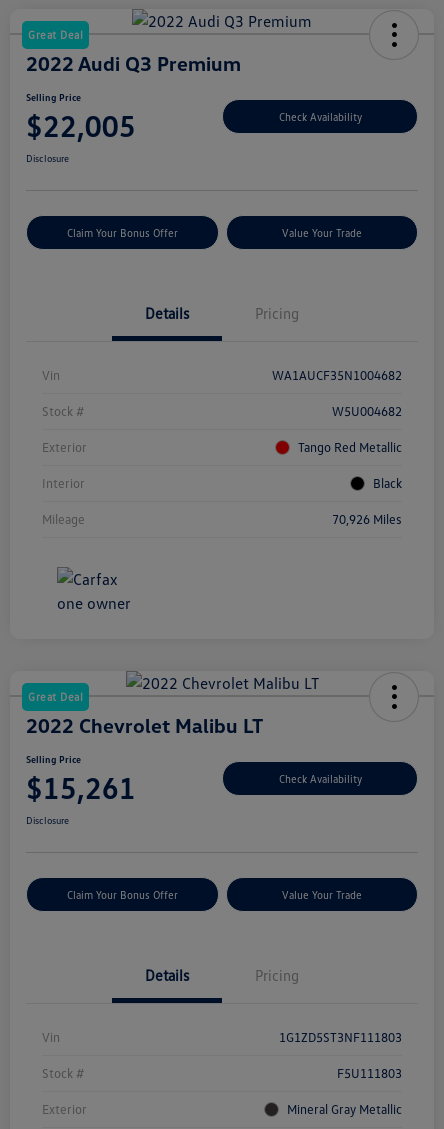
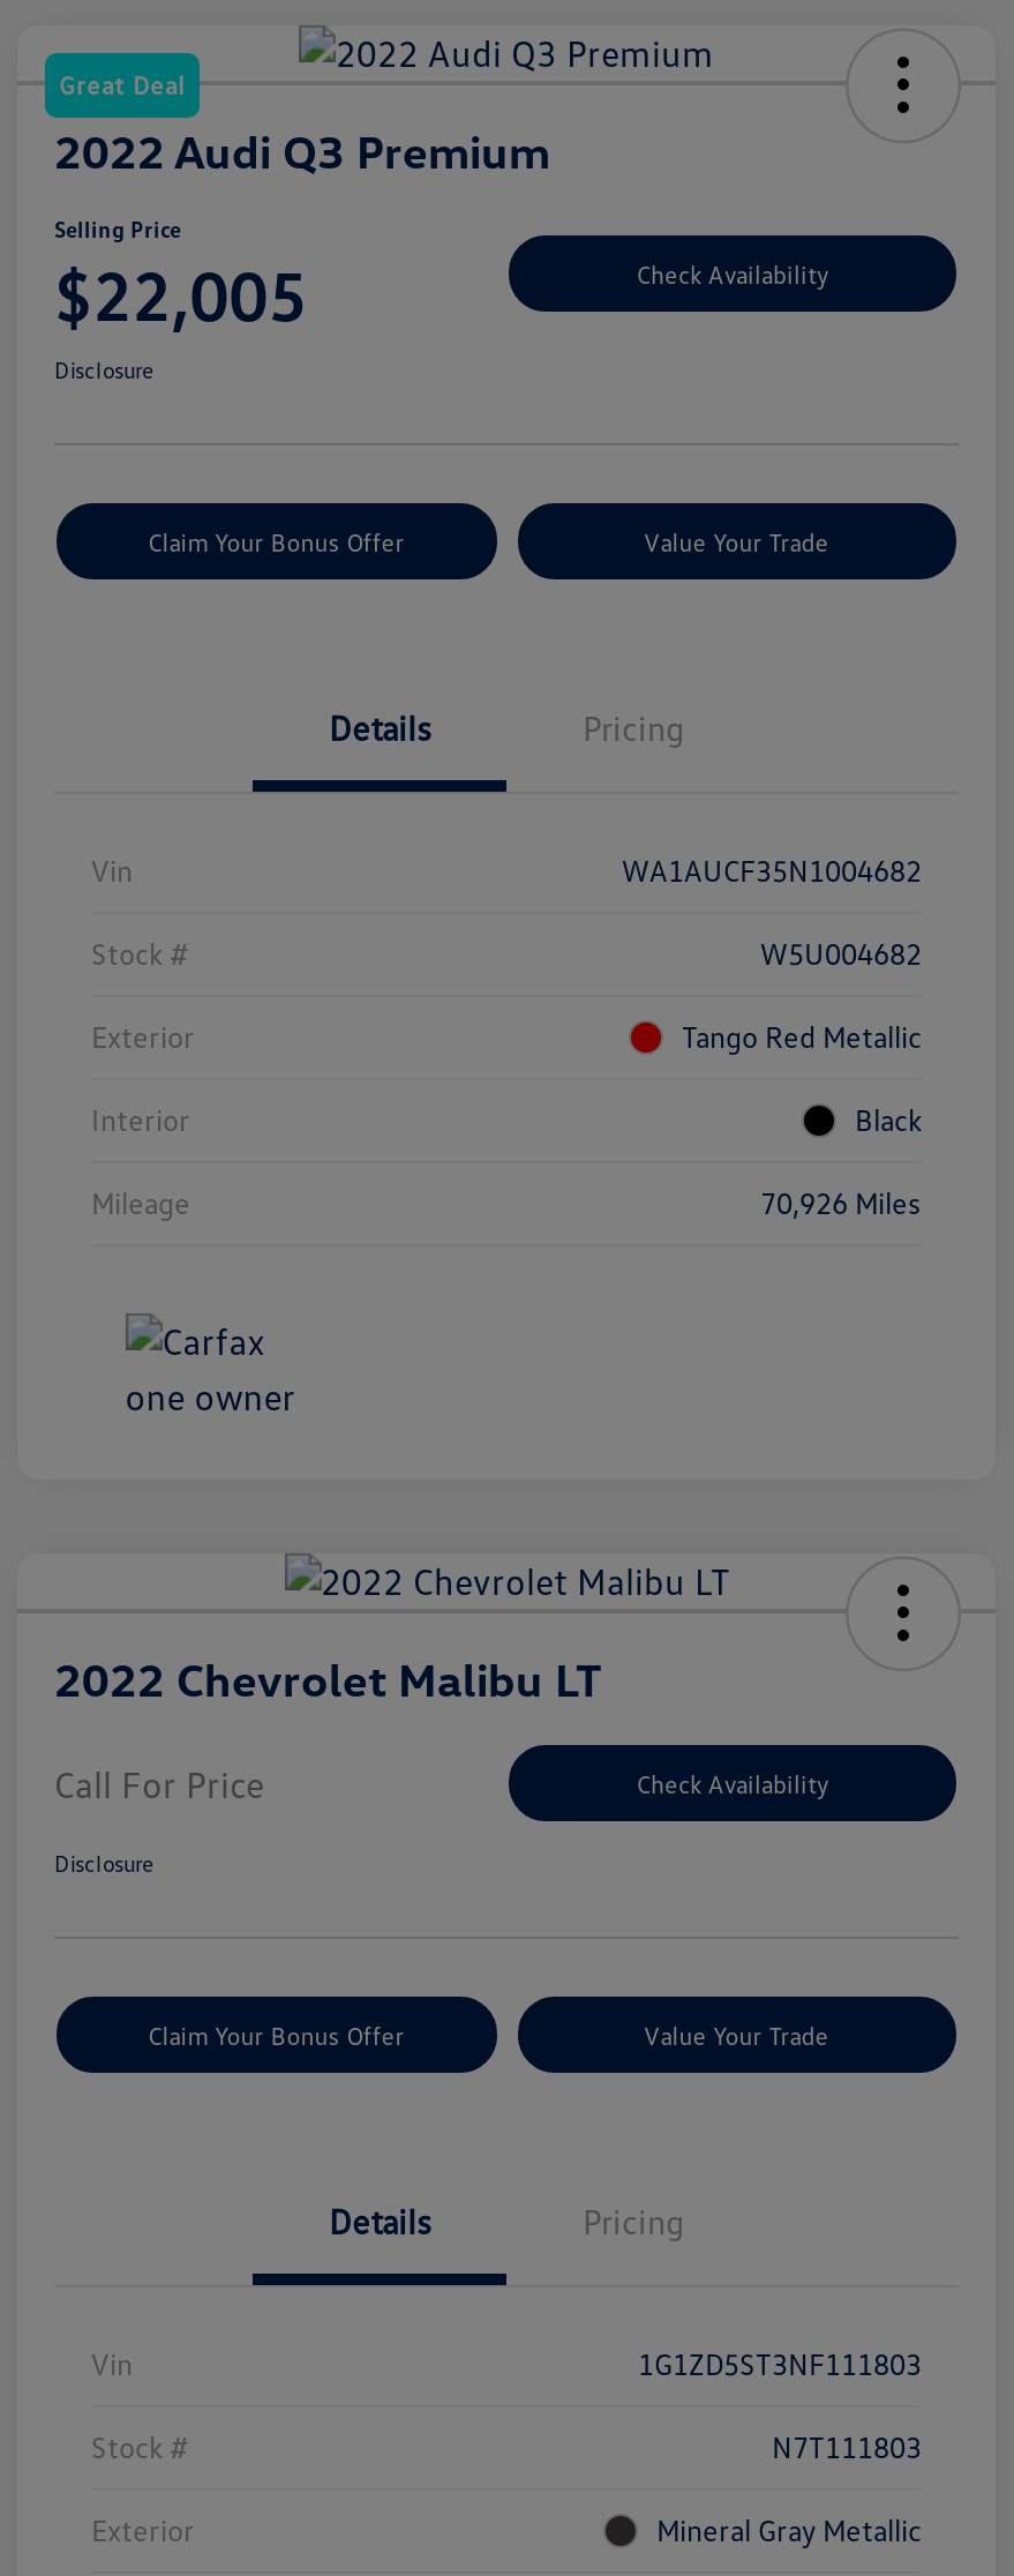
[28,690,83,703] Great Deal -> none
[26,753,136,806] Selling Price | $15,261 -> [54,1760,264,1807] Call For Price
[337,1065,402,1081] F5U111803 -> [772,2429,922,2466] N7T111803

